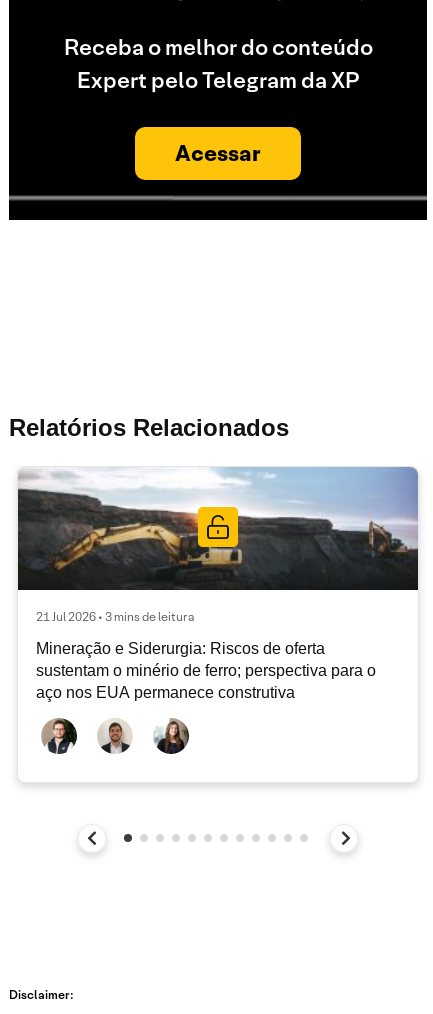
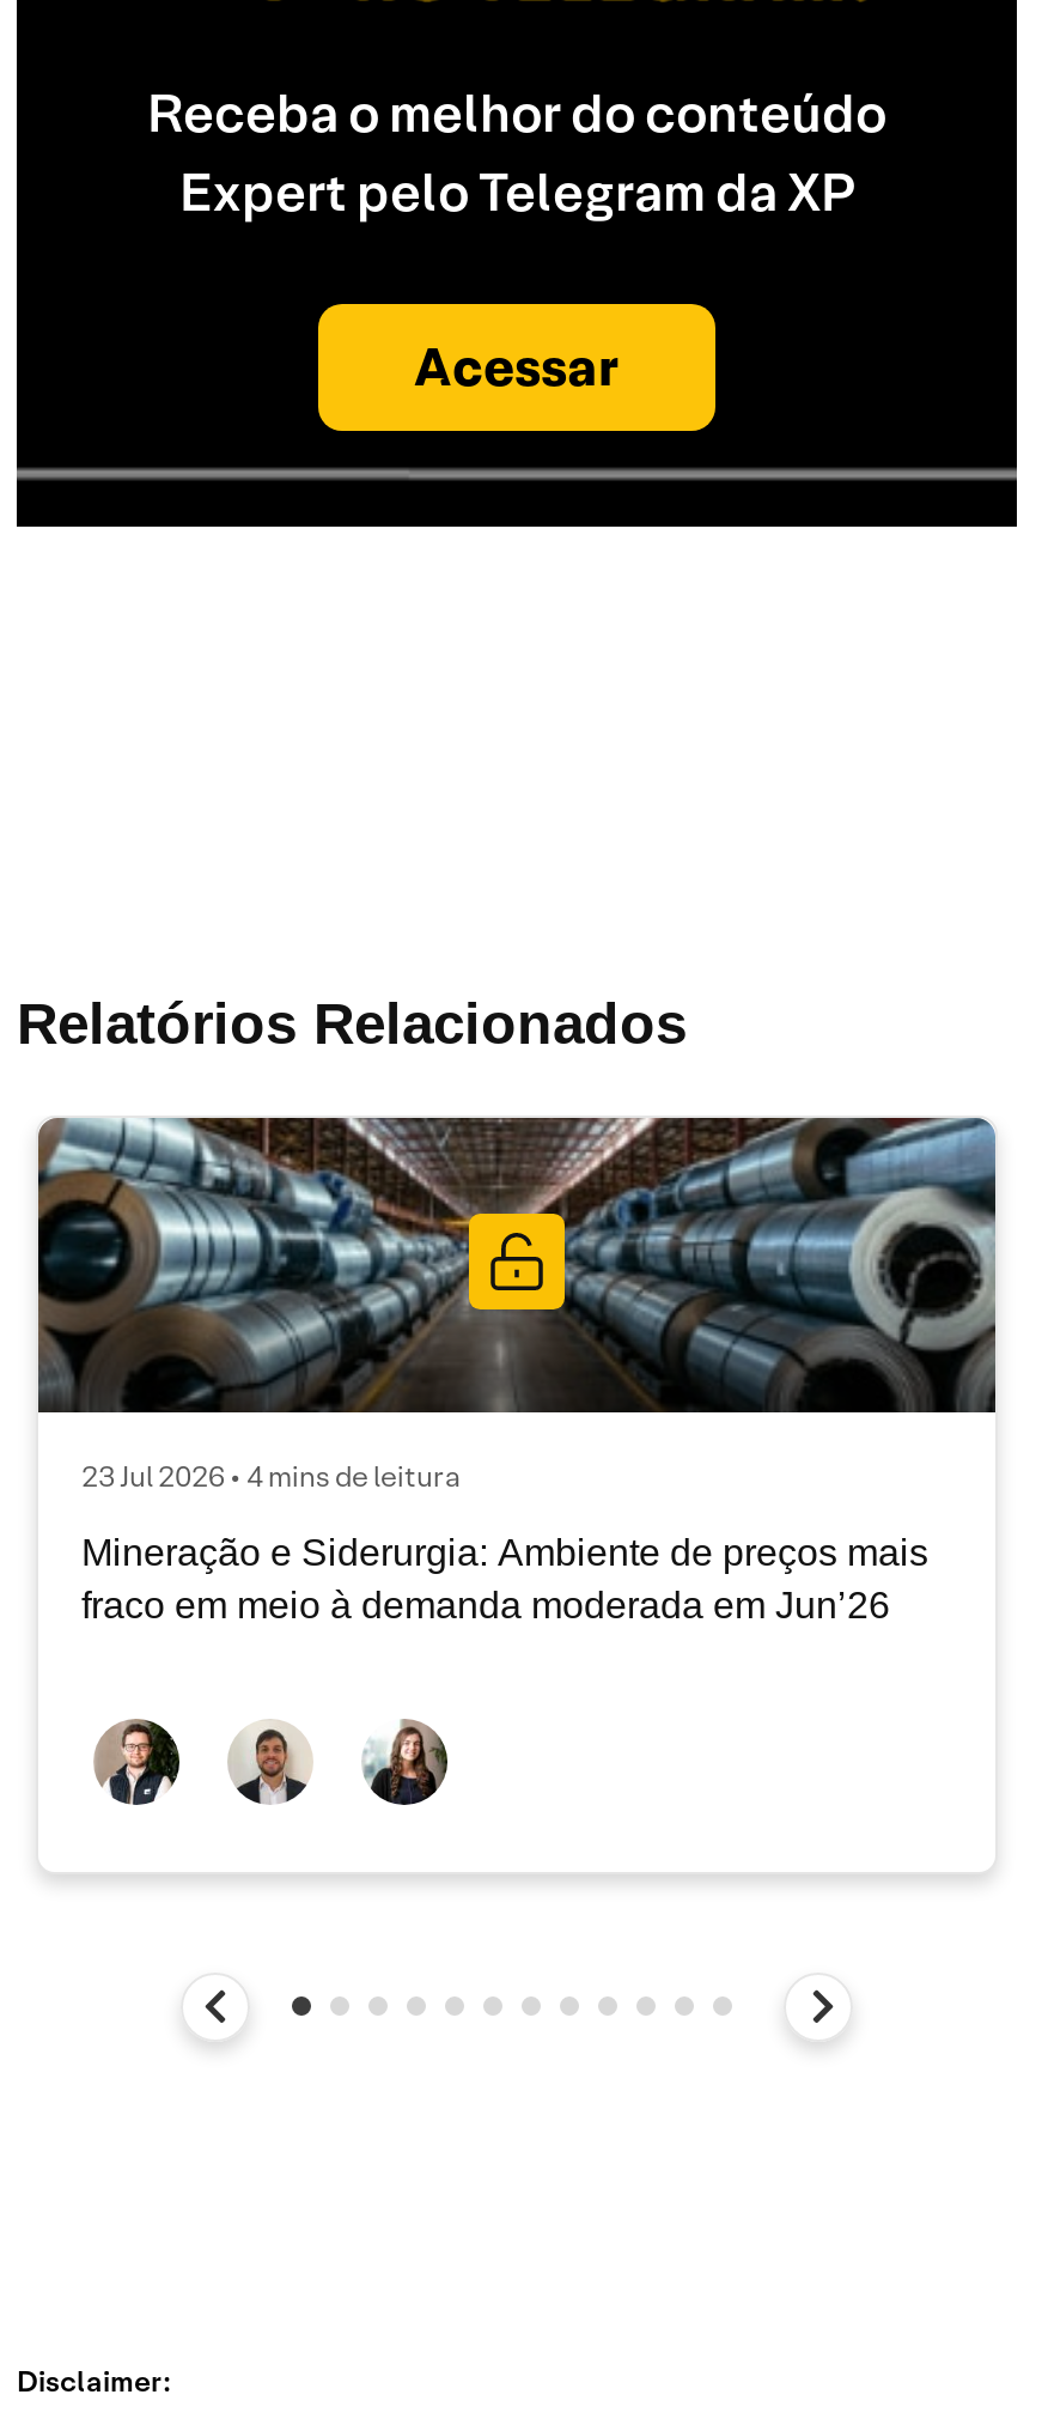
[18,467,418,624] [image] | 21 Jul 2026 • 3 mins de leitura -> [36,1116,995,1493] [image] | 23 Jul 2026 • 4 mins de leitura
[36,640,376,701] Mineração e Siderurgia: Riscos de oferta | sustentam o minério de ferro; perspectiva para o | aço nos EUA permanece construtiva -> [81,1532,928,1625] Mineração e Siderurgia: Ambiente de preços mais | fraco em meio à demanda moderada em Jun’26

